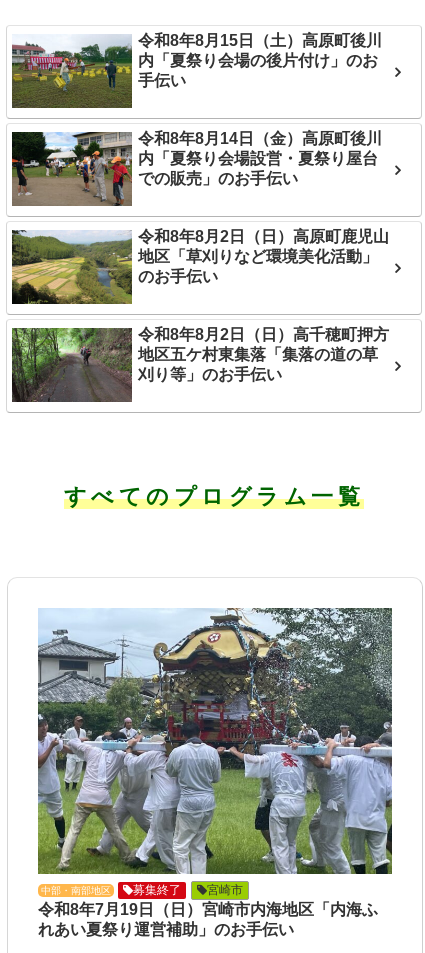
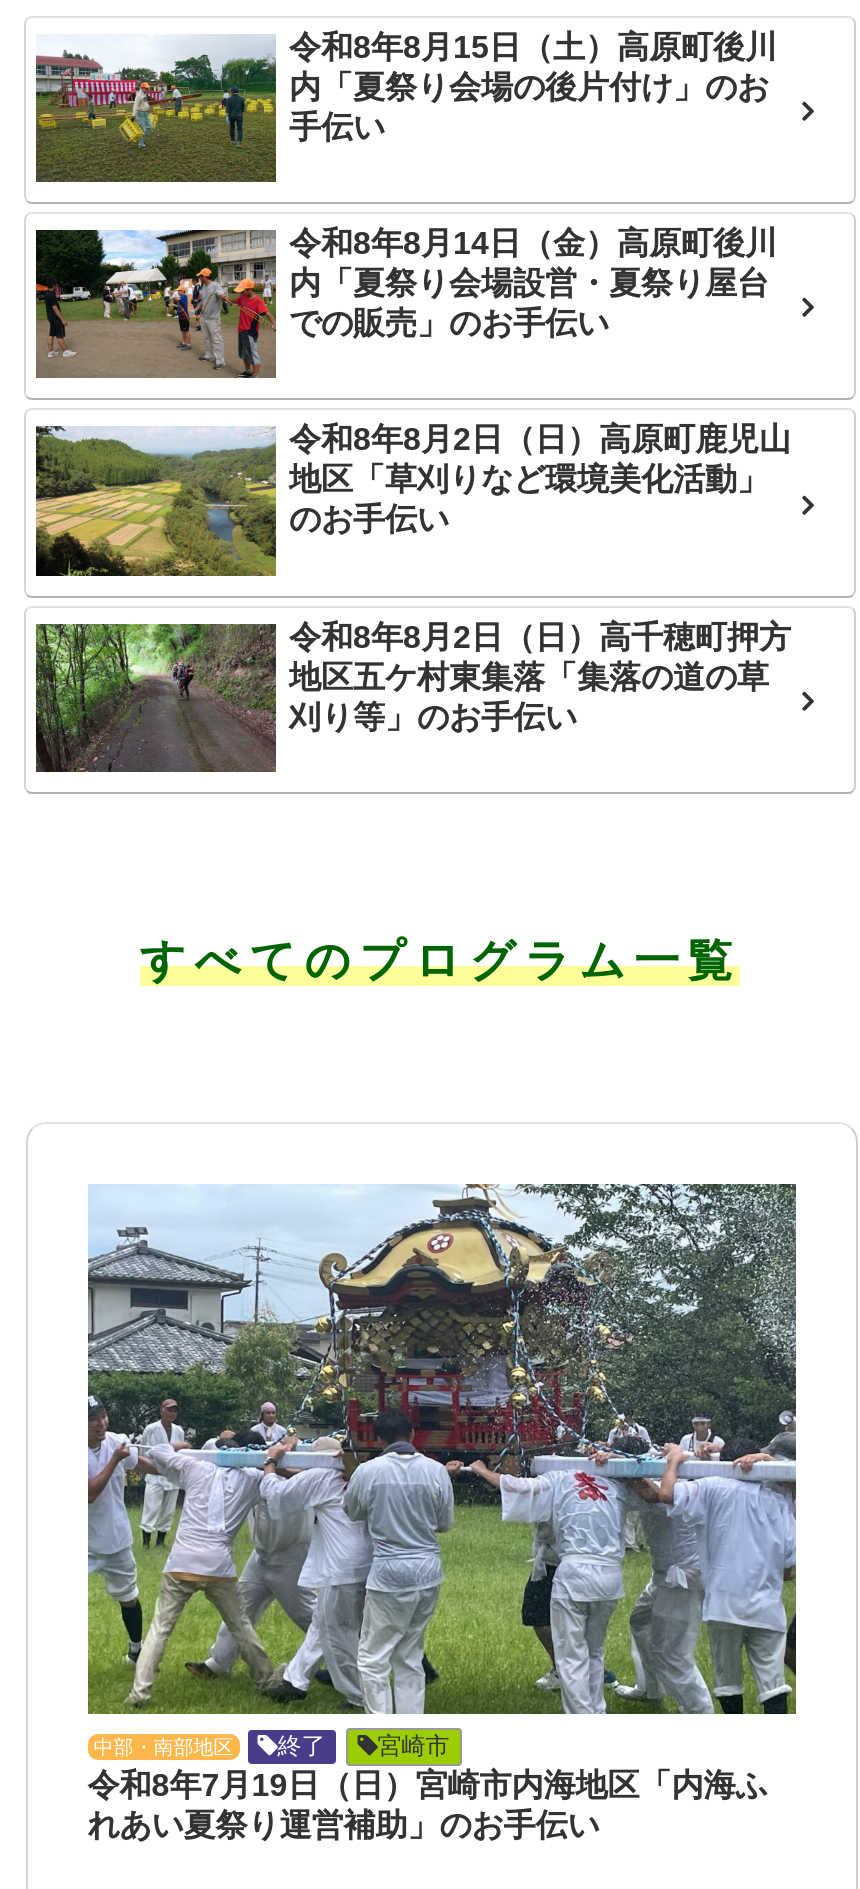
[133,883,181,897] 募集終了 -> [277,1733,325,1761] 終了

